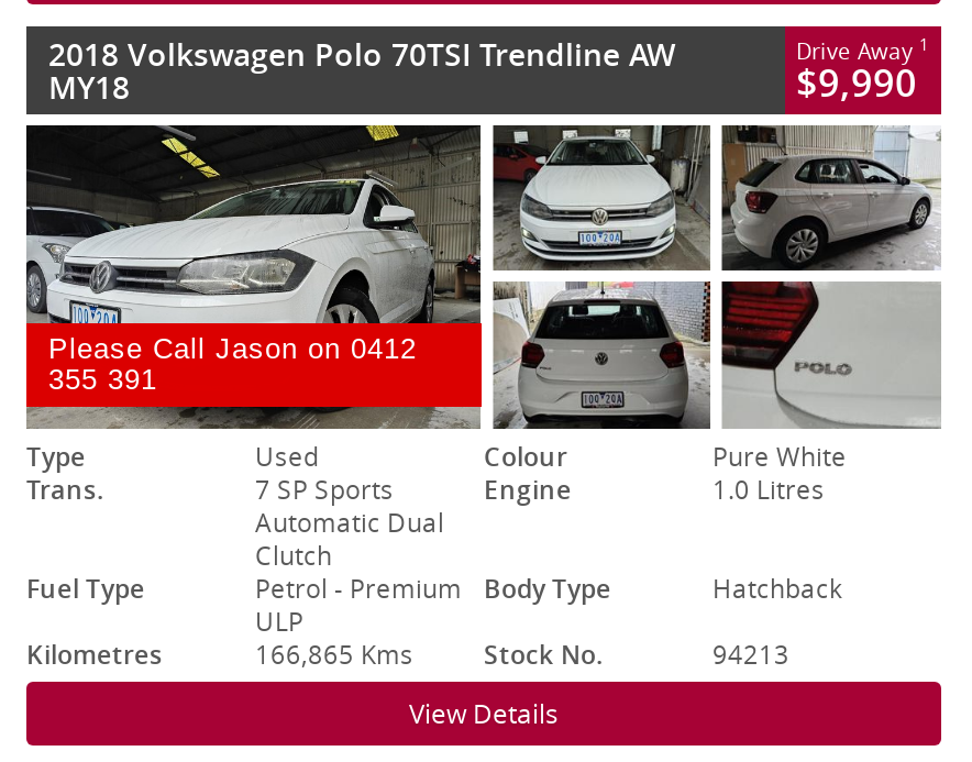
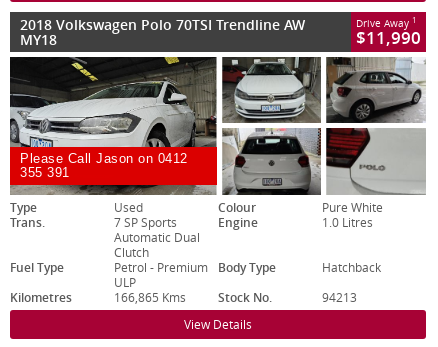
[796,57,917,107] $9,990 -> [356,26,421,49] $11,990

